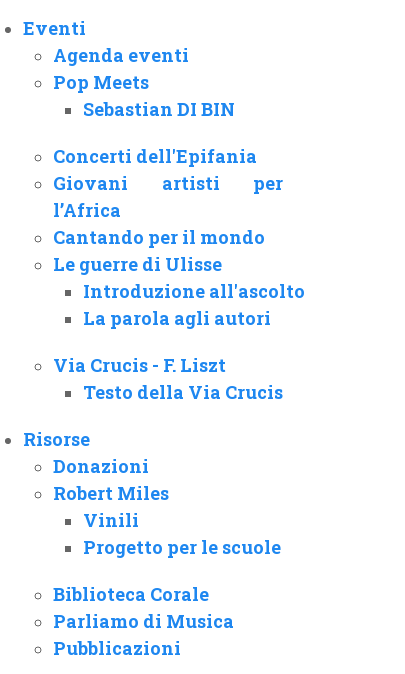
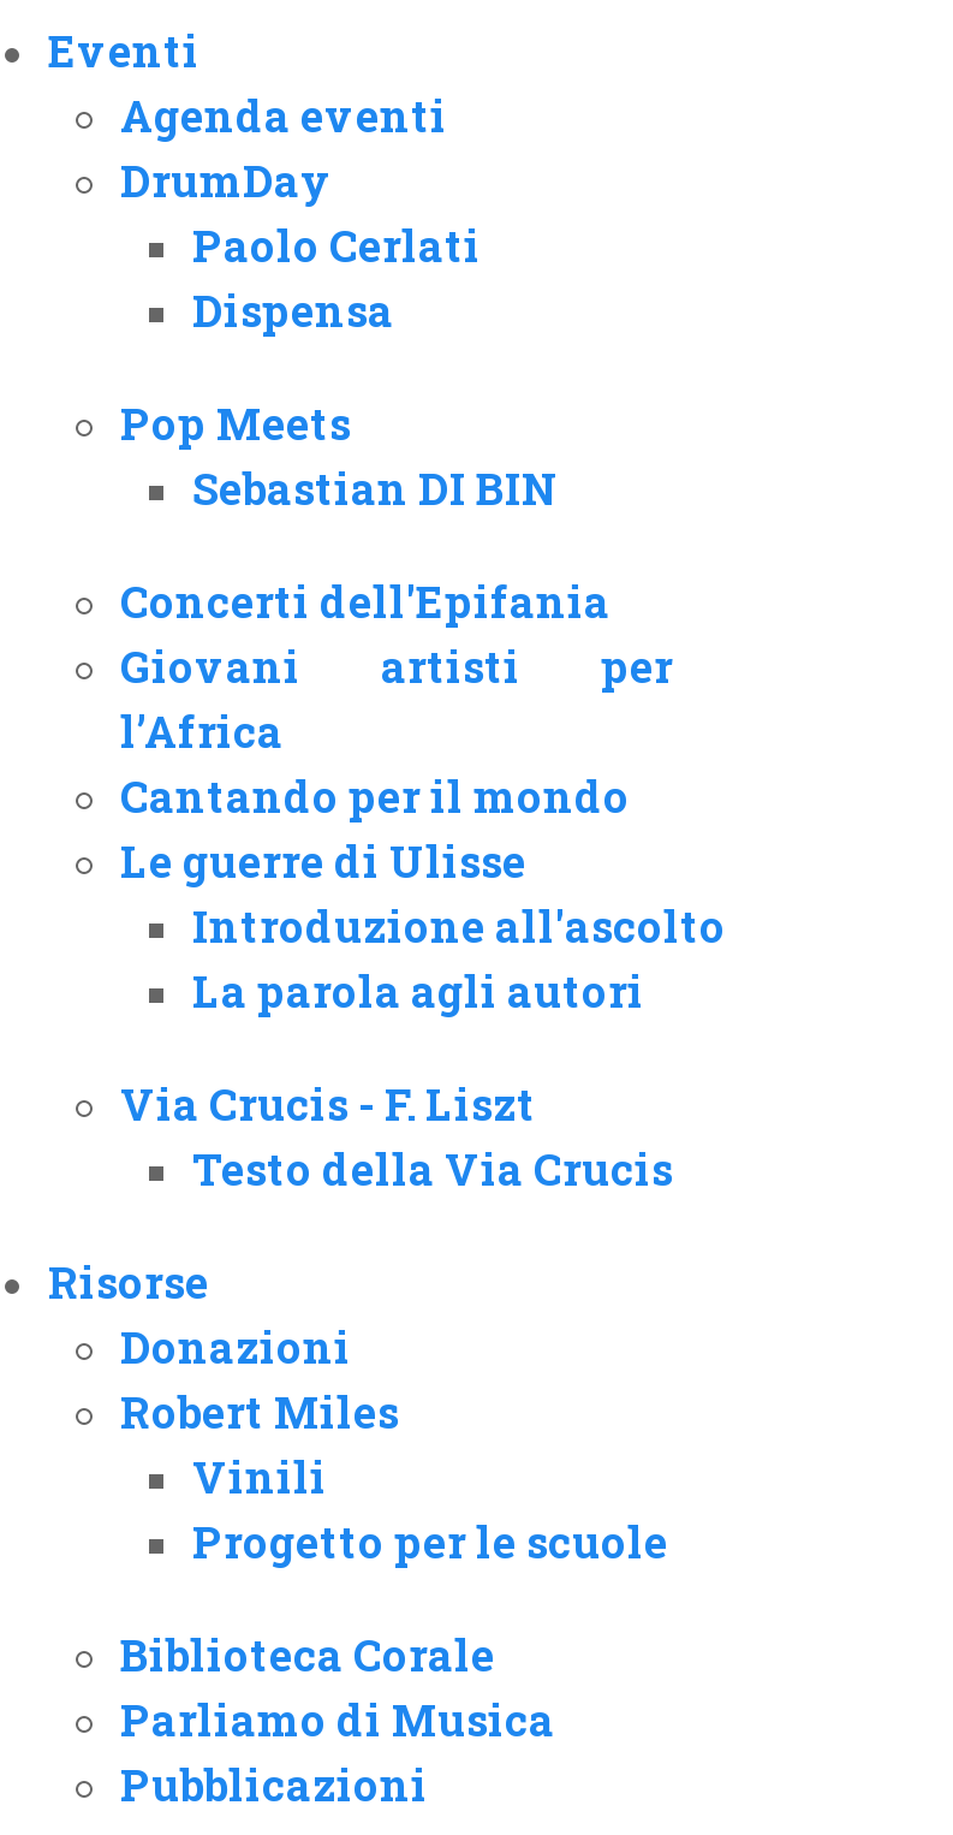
none -> [120,152,481,339] DrumDay | Paolo Cerlati | Dispensa

